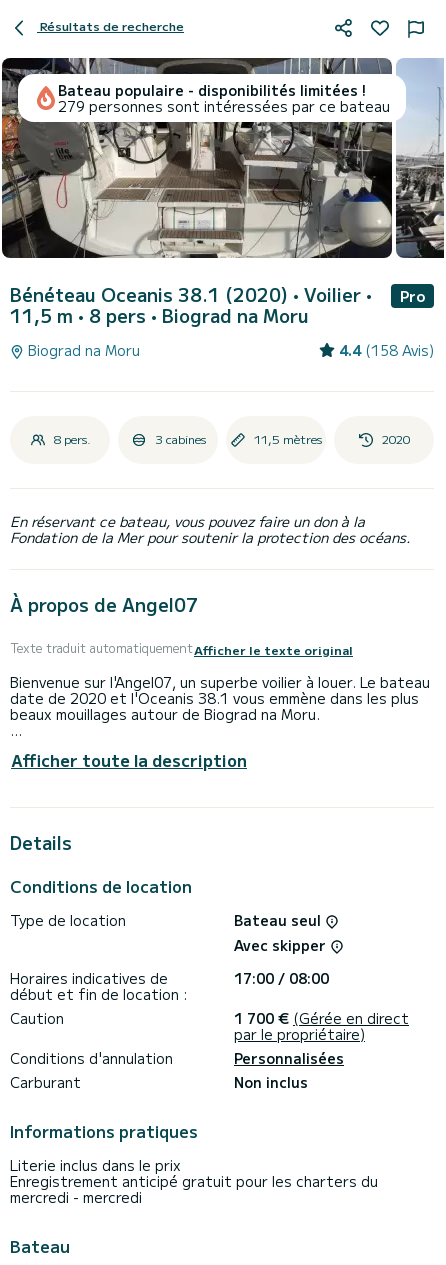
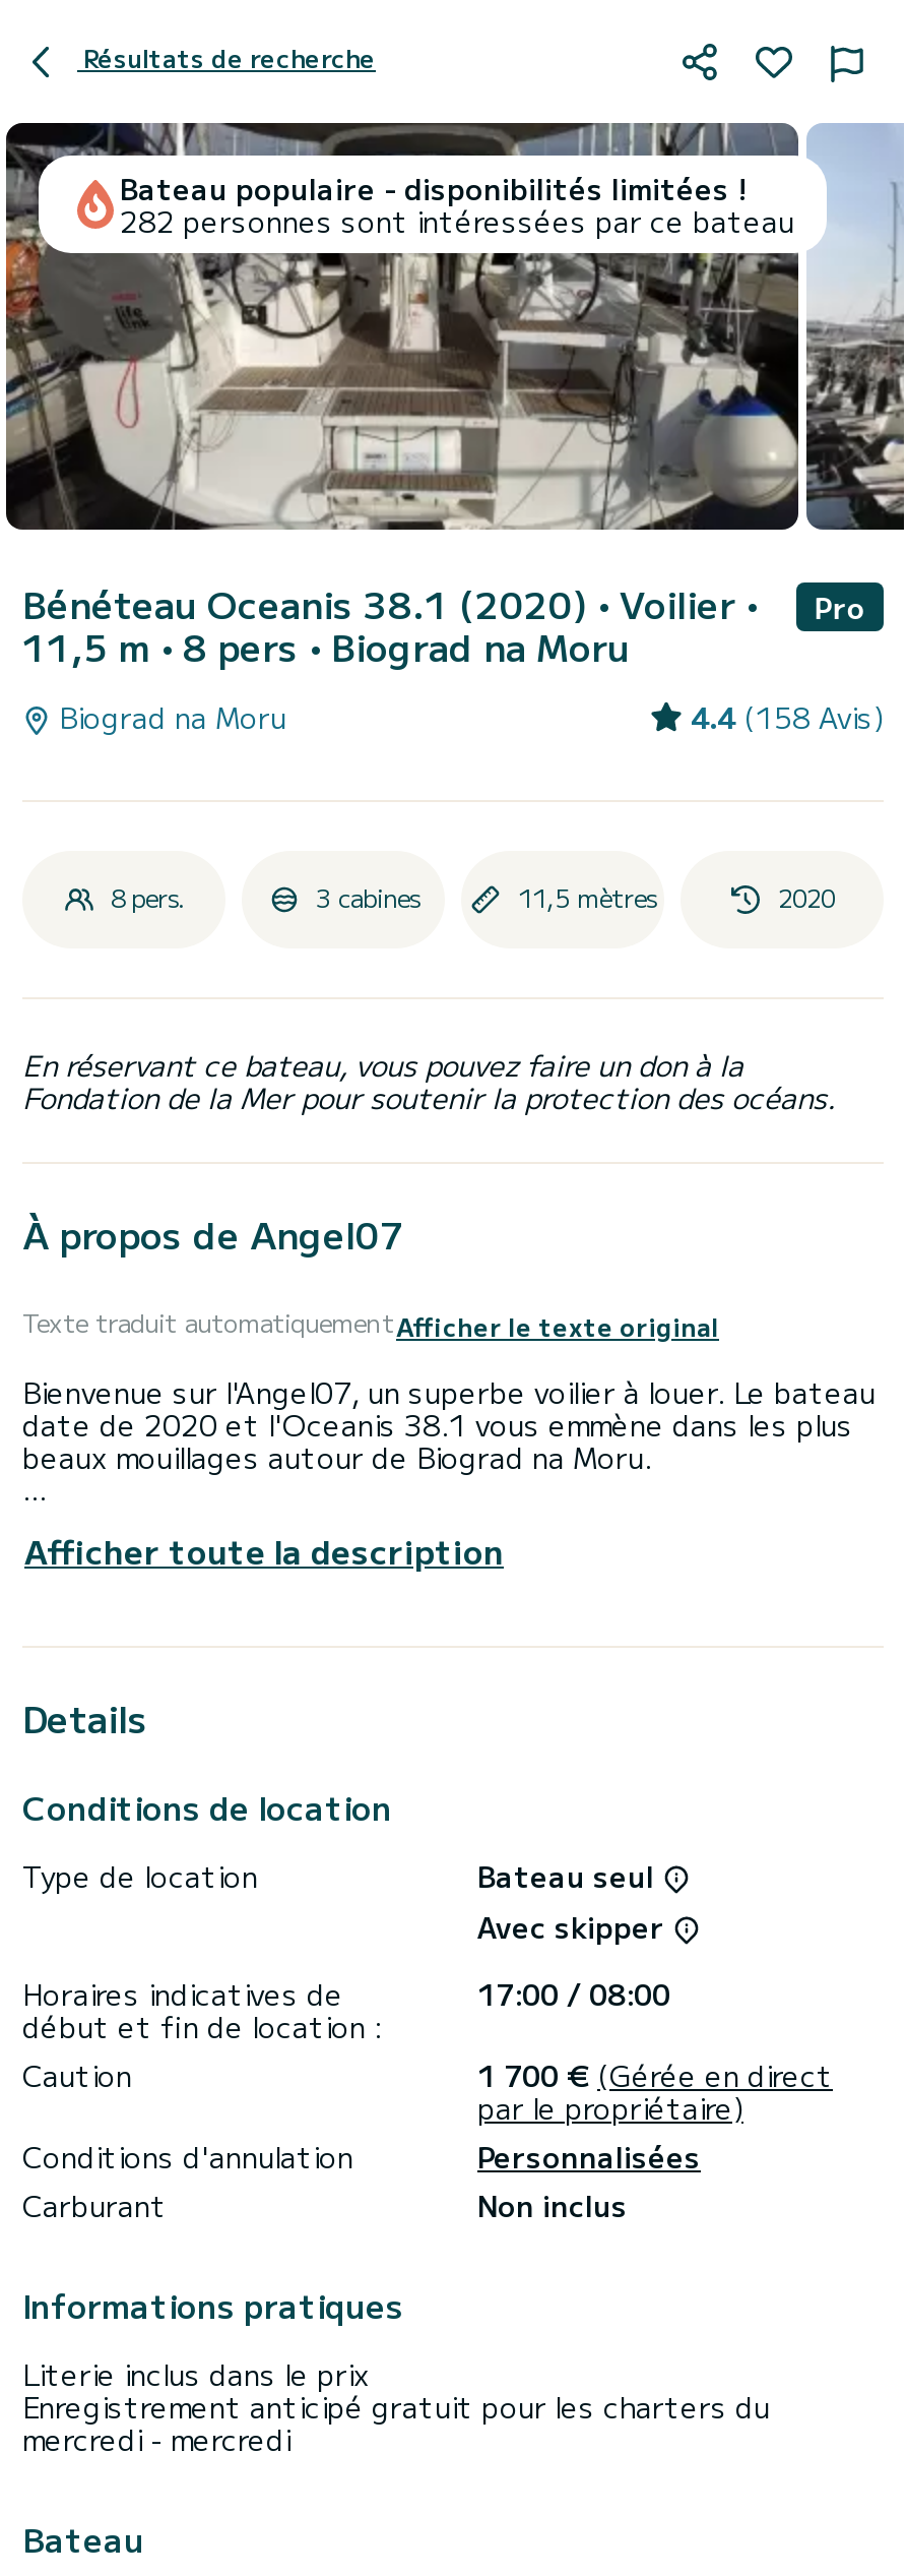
[58,96,390,116] 279 personnes sont intéressées par ce bateau -> [120,200,794,241] 282 personnes sont intéressées par ce bateau

